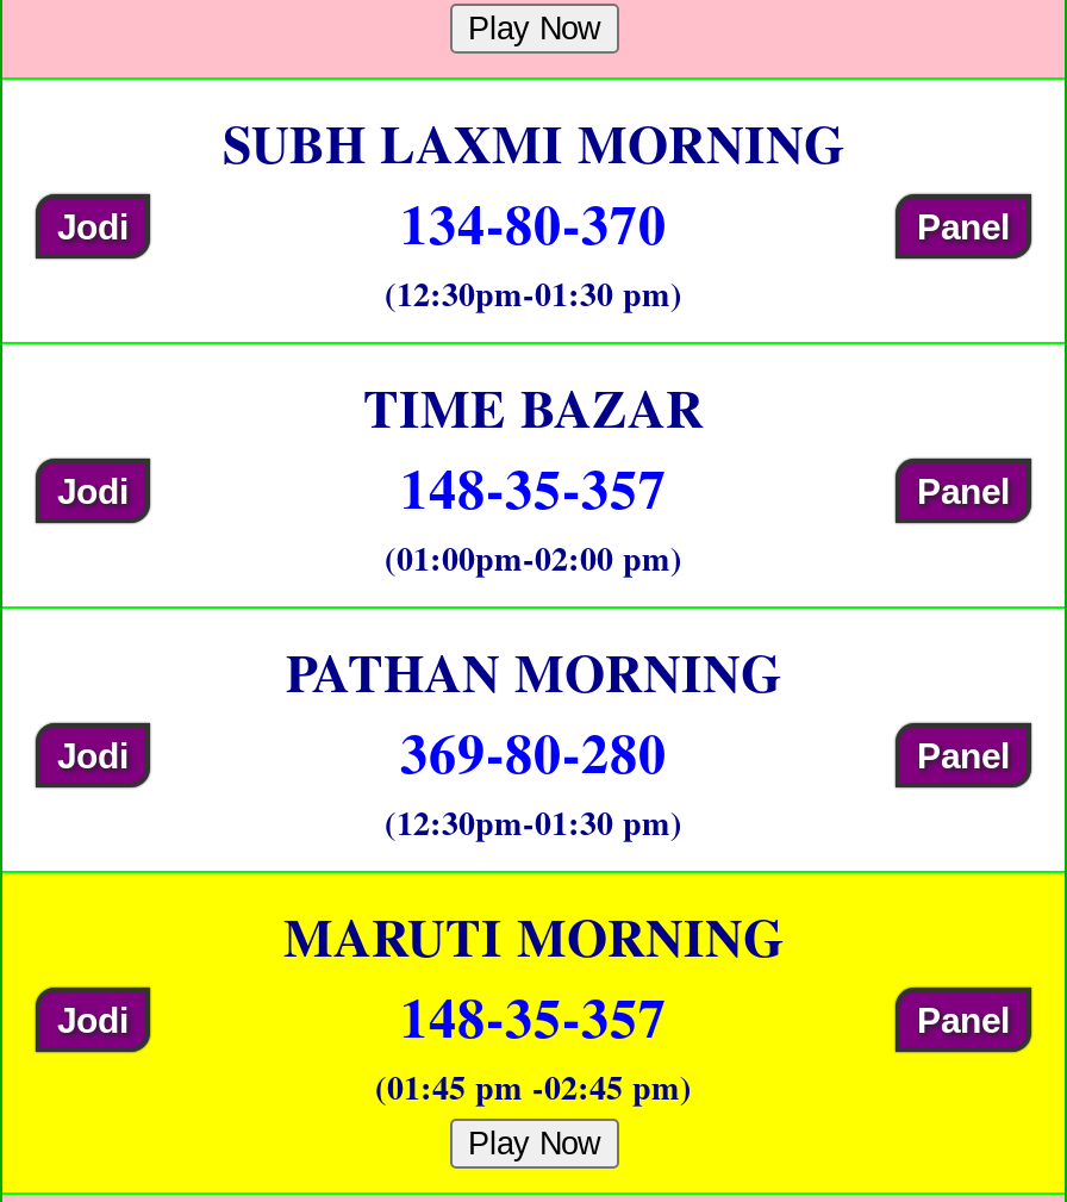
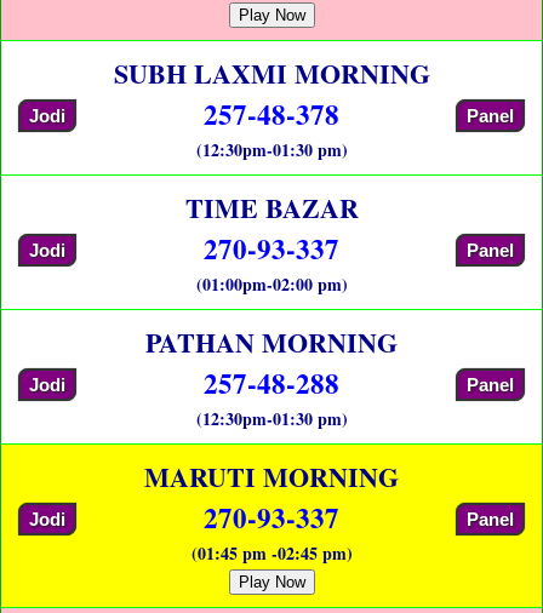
[400,182,667,263] 134-80-370 -> [204,93,339,134] 257-48-378
[400,446,667,527] 148-35-357 -> [204,228,339,269] 270-93-337
[400,711,667,792] 369-80-280 -> [204,362,339,403] 257-48-288
[400,975,667,1056] 148-35-357 -> [204,496,339,538] 270-93-337

